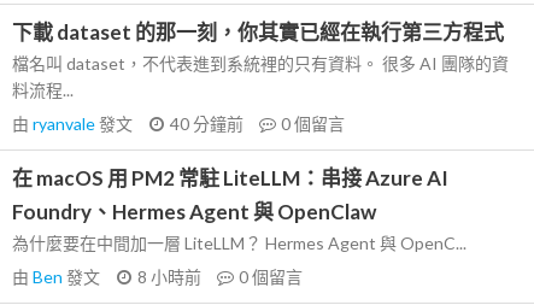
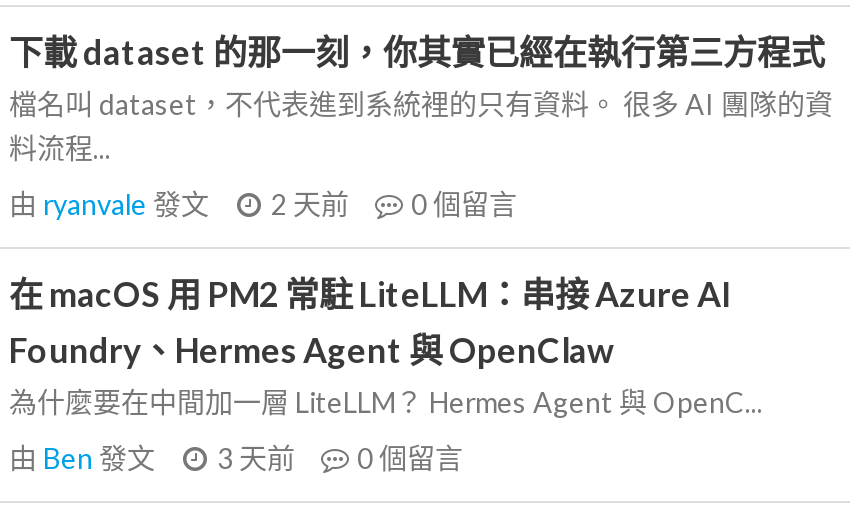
[12,113,345,134] 由ryanvale發文 40 分鐘前 0個留言 -> [9,187,517,221] 由ryanvale發文 2 天前 0個留言
[12,266,303,287] 由Ben發文 8 小時前 0個留言 -> [9,441,463,475] 由Ben發文 3 天前 0個留言

